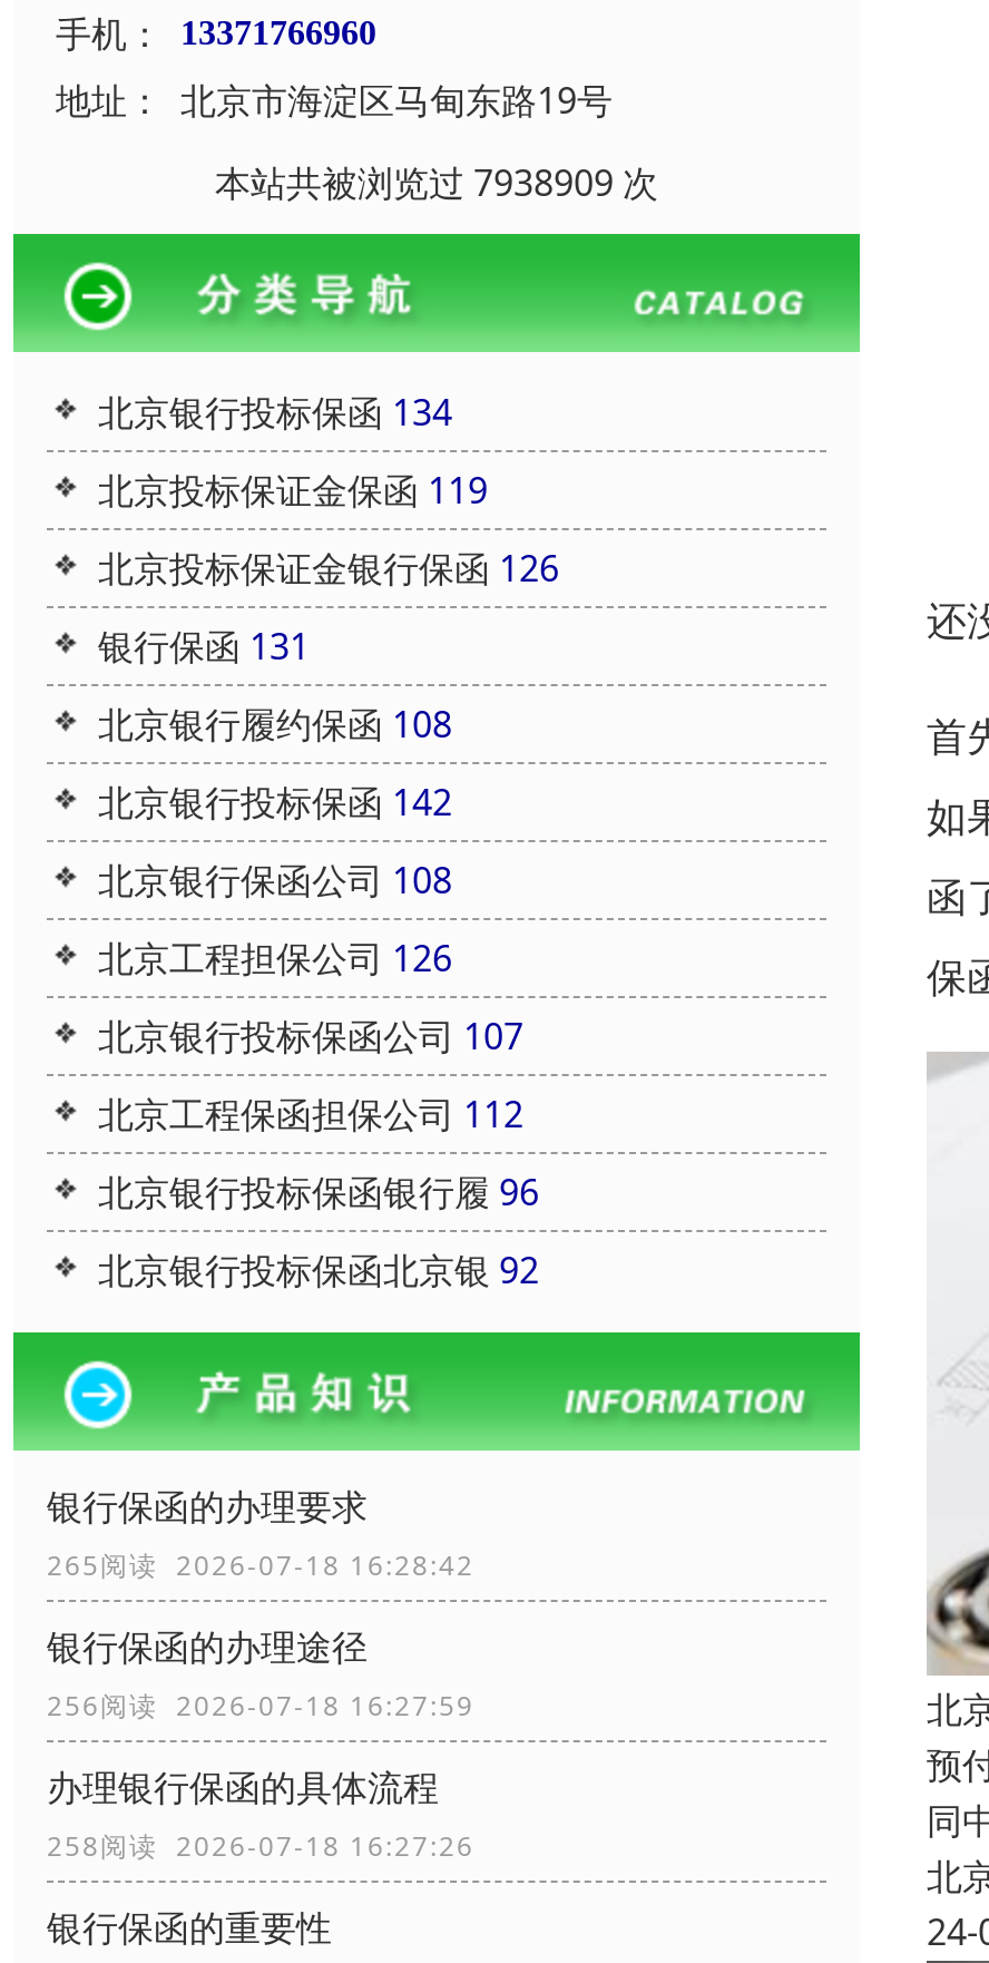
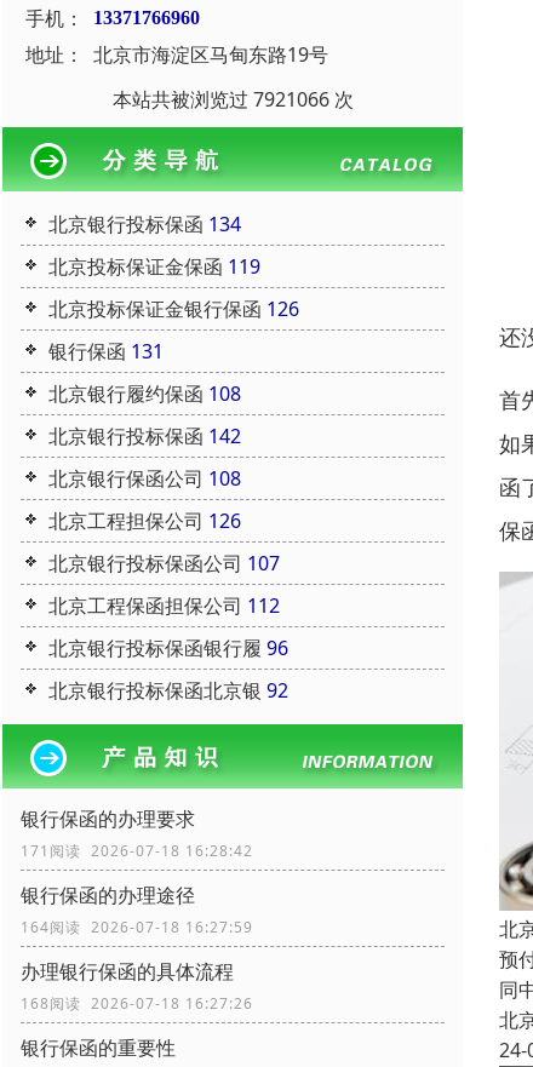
[215,159,658,208] 本站共被浏览过 7938909 次 -> [112,86,353,113] 本站共被浏览过 7921066 次
[47,1547,474,1585] 265阅读 2026-07-18 16:28:42 -> [21,841,253,861] 171阅读 2026-07-18 16:28:42
[47,1687,474,1725] 256阅读 2026-07-18 16:27:59 -> [21,917,253,938] 164阅读 2026-07-18 16:27:59
[47,1828,474,1865] 258阅读 2026-07-18 16:27:26 -> [21,993,253,1014] 168阅读 2026-07-18 16:27:26

